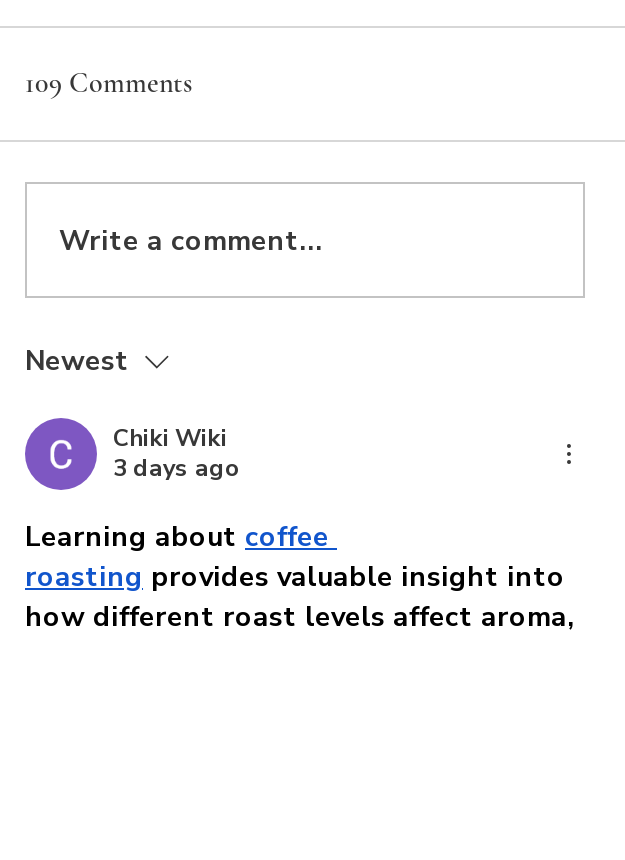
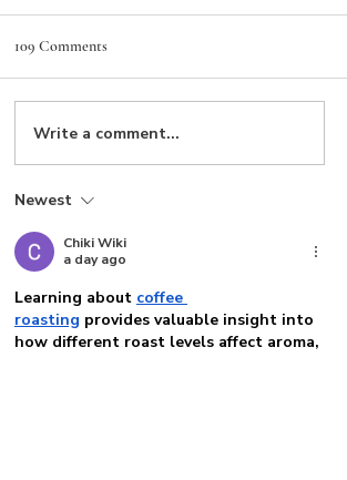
[113,452,241,484] 3 days ago -> [63,251,126,268] a day ago

